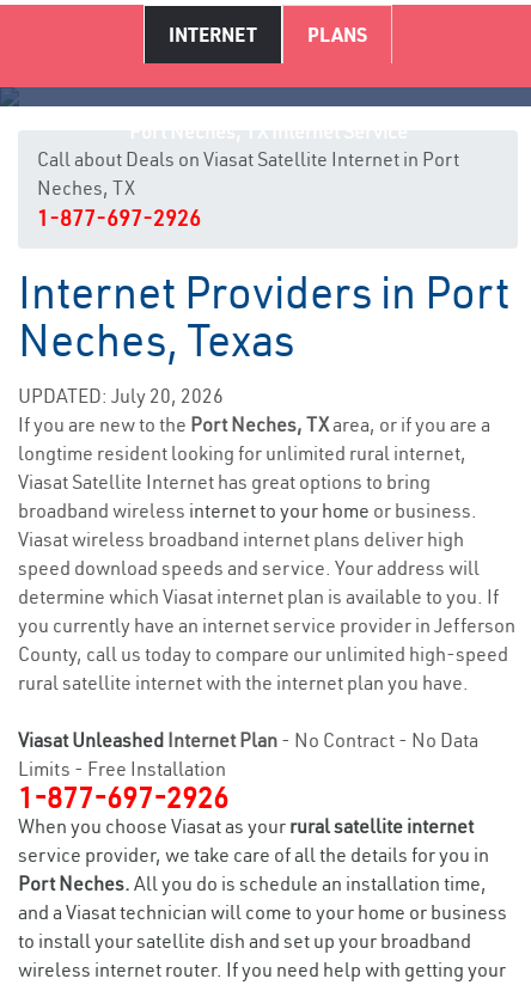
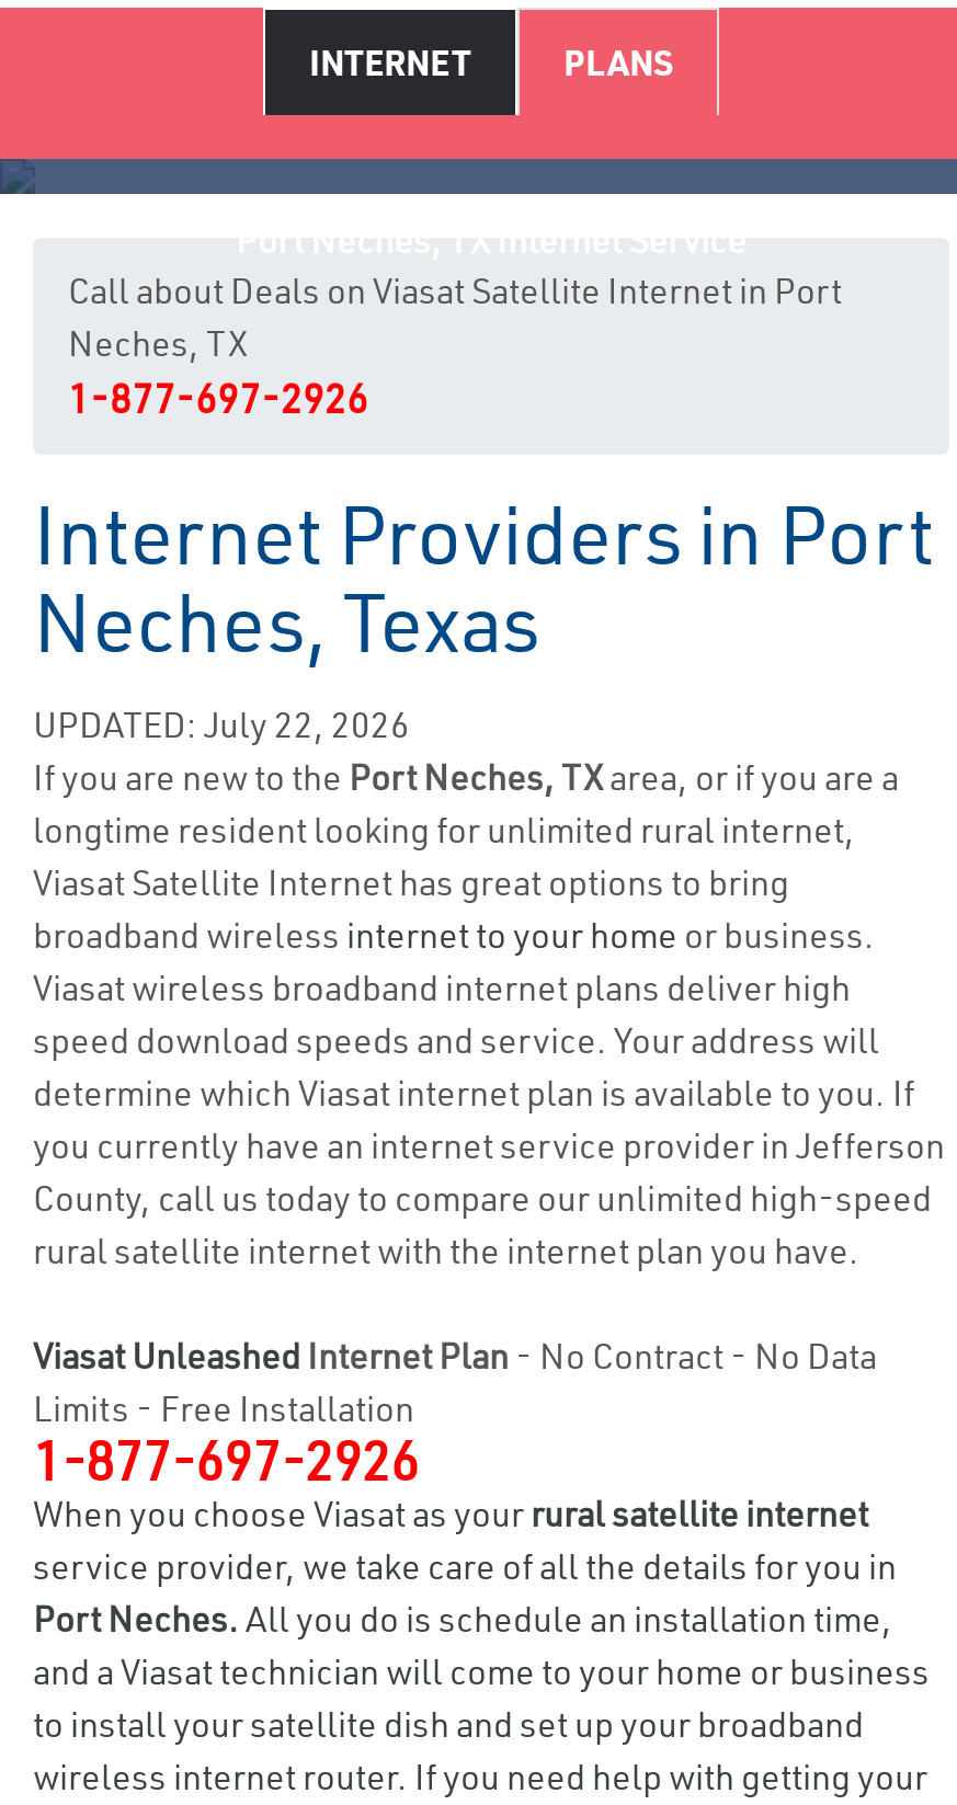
[18,384,224,408] UPDATED: July 20, 2026 -> [33,702,410,746] UPDATED: July 22, 2026

